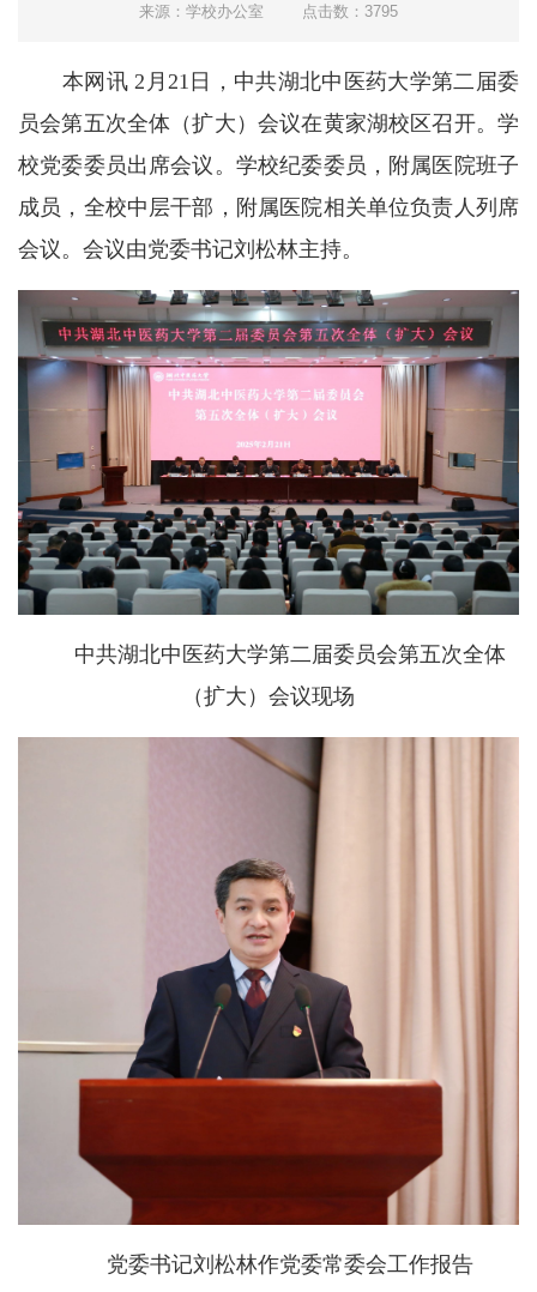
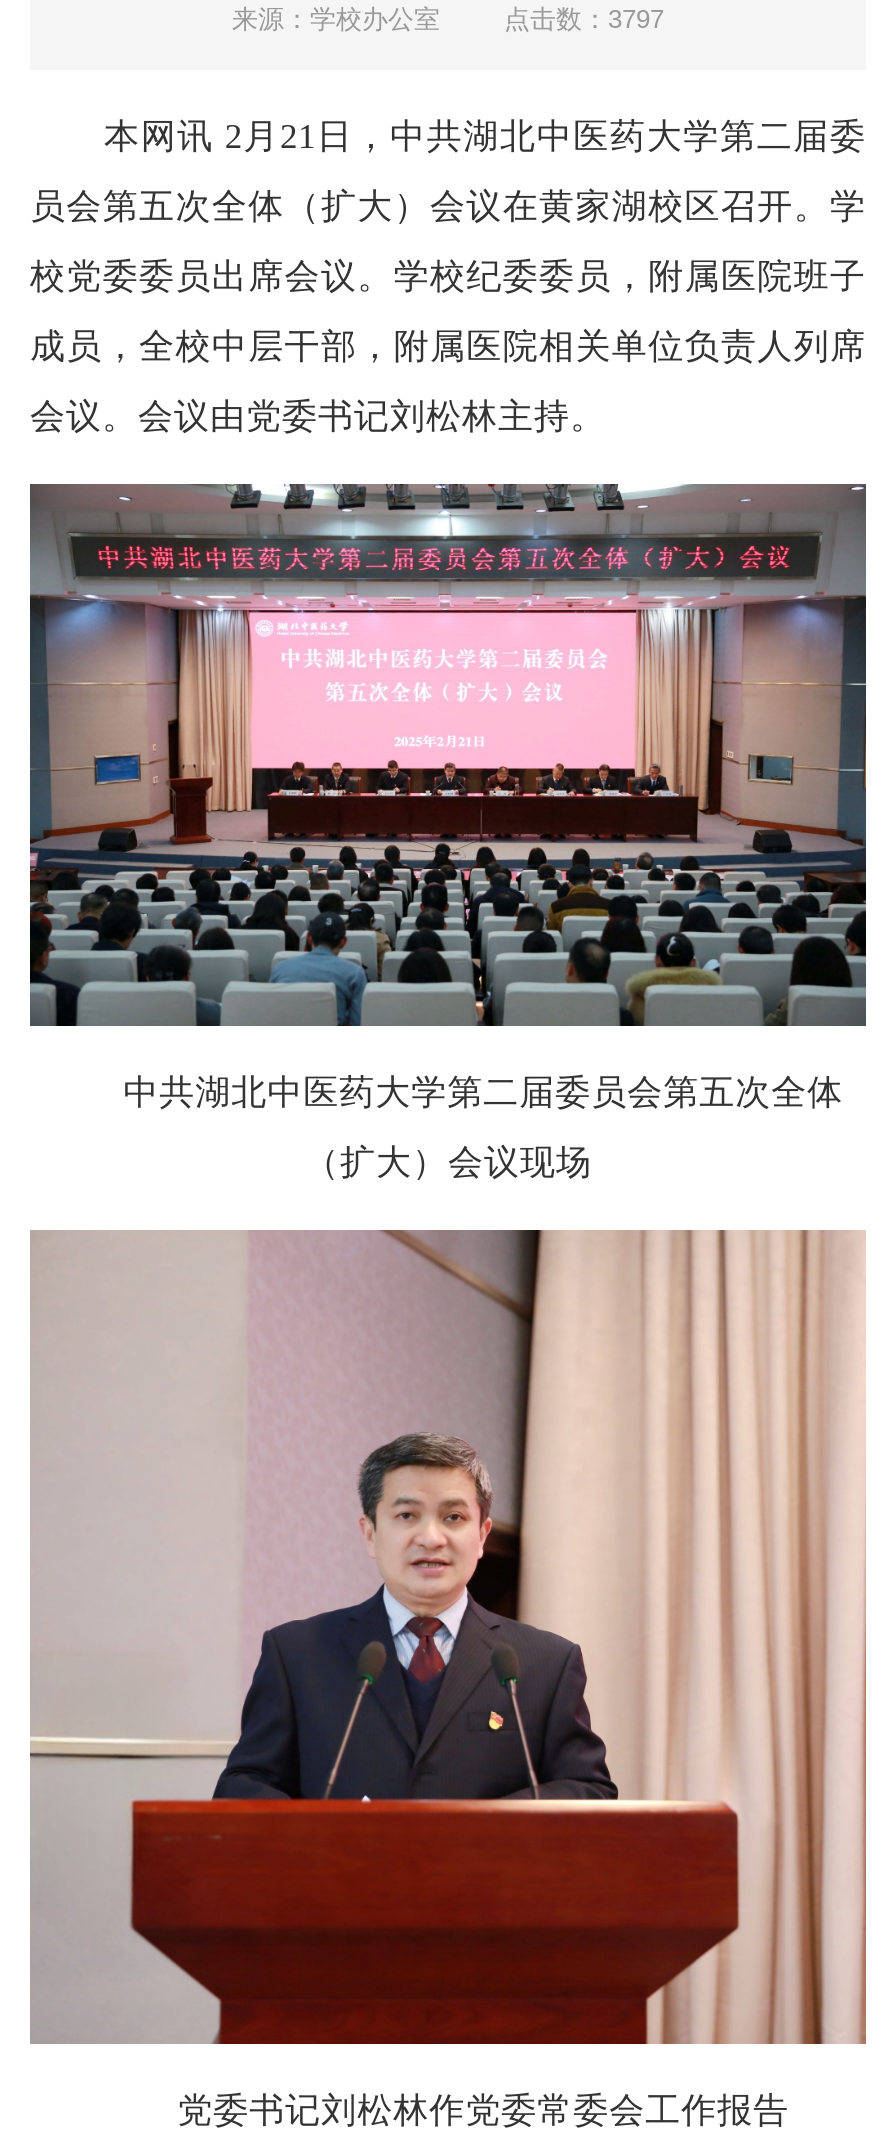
[302,3,398,21] 点击数：3795 -> [504,5,664,35] 点击数：3797

